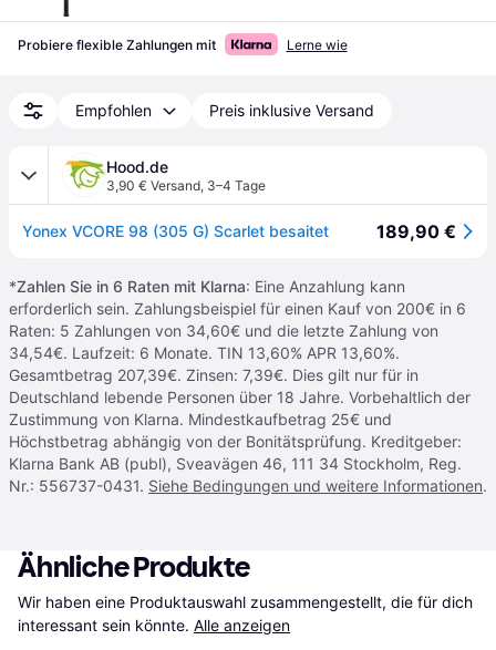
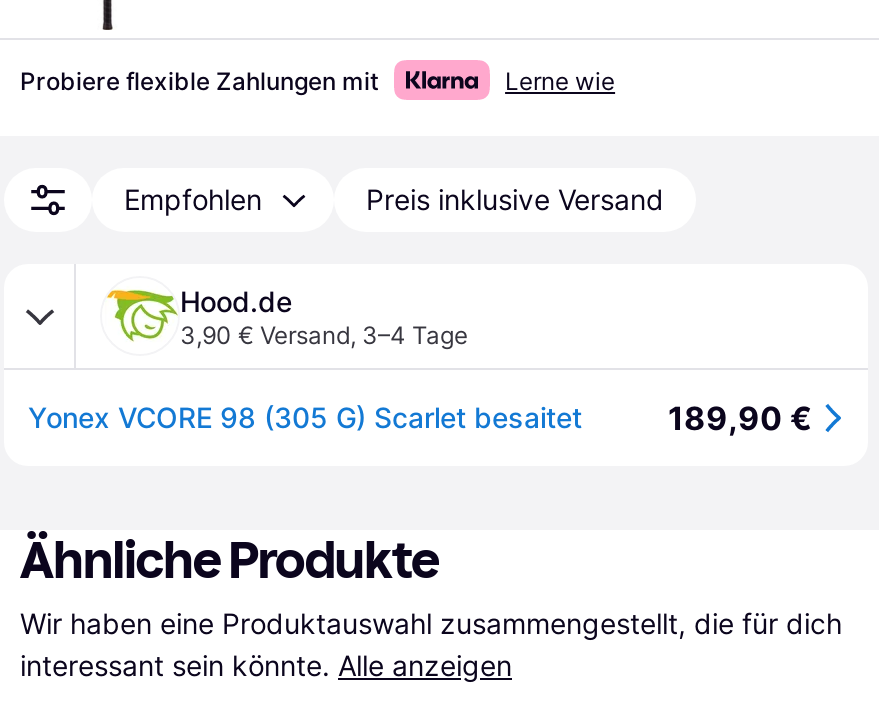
[9,277,487,495] *Zahlen Sie in 6 Raten mit Klarna: Eine Anzahlung kann | erforderlich sein. Zahlungsbeispiel für einen Kauf von 200€ in 6 | Raten: 5 Zahlungen von 34,60€ und die letzte Zahlung von | 34,54€. Laufzeit: 6 Monate. TIN 13,60% APR 13,60%. | Gesamtbetrag 207,39€. Zinsen: 7,39€. Dies gilt nur für in | Deutschland lebende Personen über 18 Jahre. Vorbehaltlich der | Zustimmung von Klarna. Mindestkaufbetrag 25€ und | Höchstbetrag abhängig von der Bonitätsprüfung. Kreditgeber: | Klarna Bank AB (publ), Sveavägen 46, 111 34 Stockholm, Reg. | Nr.: 556737-0431. Siehe Bedingungen und weitere Informationen. -> none

